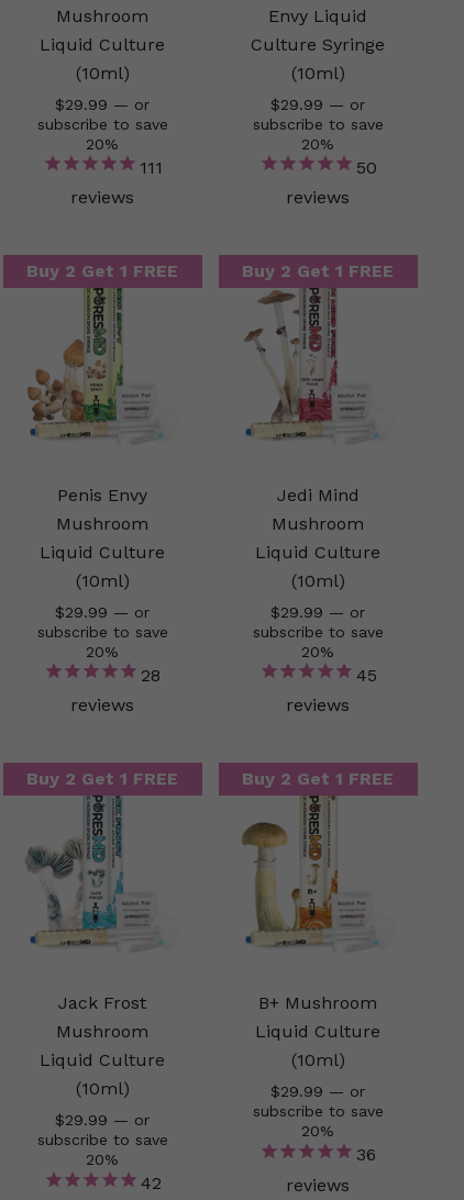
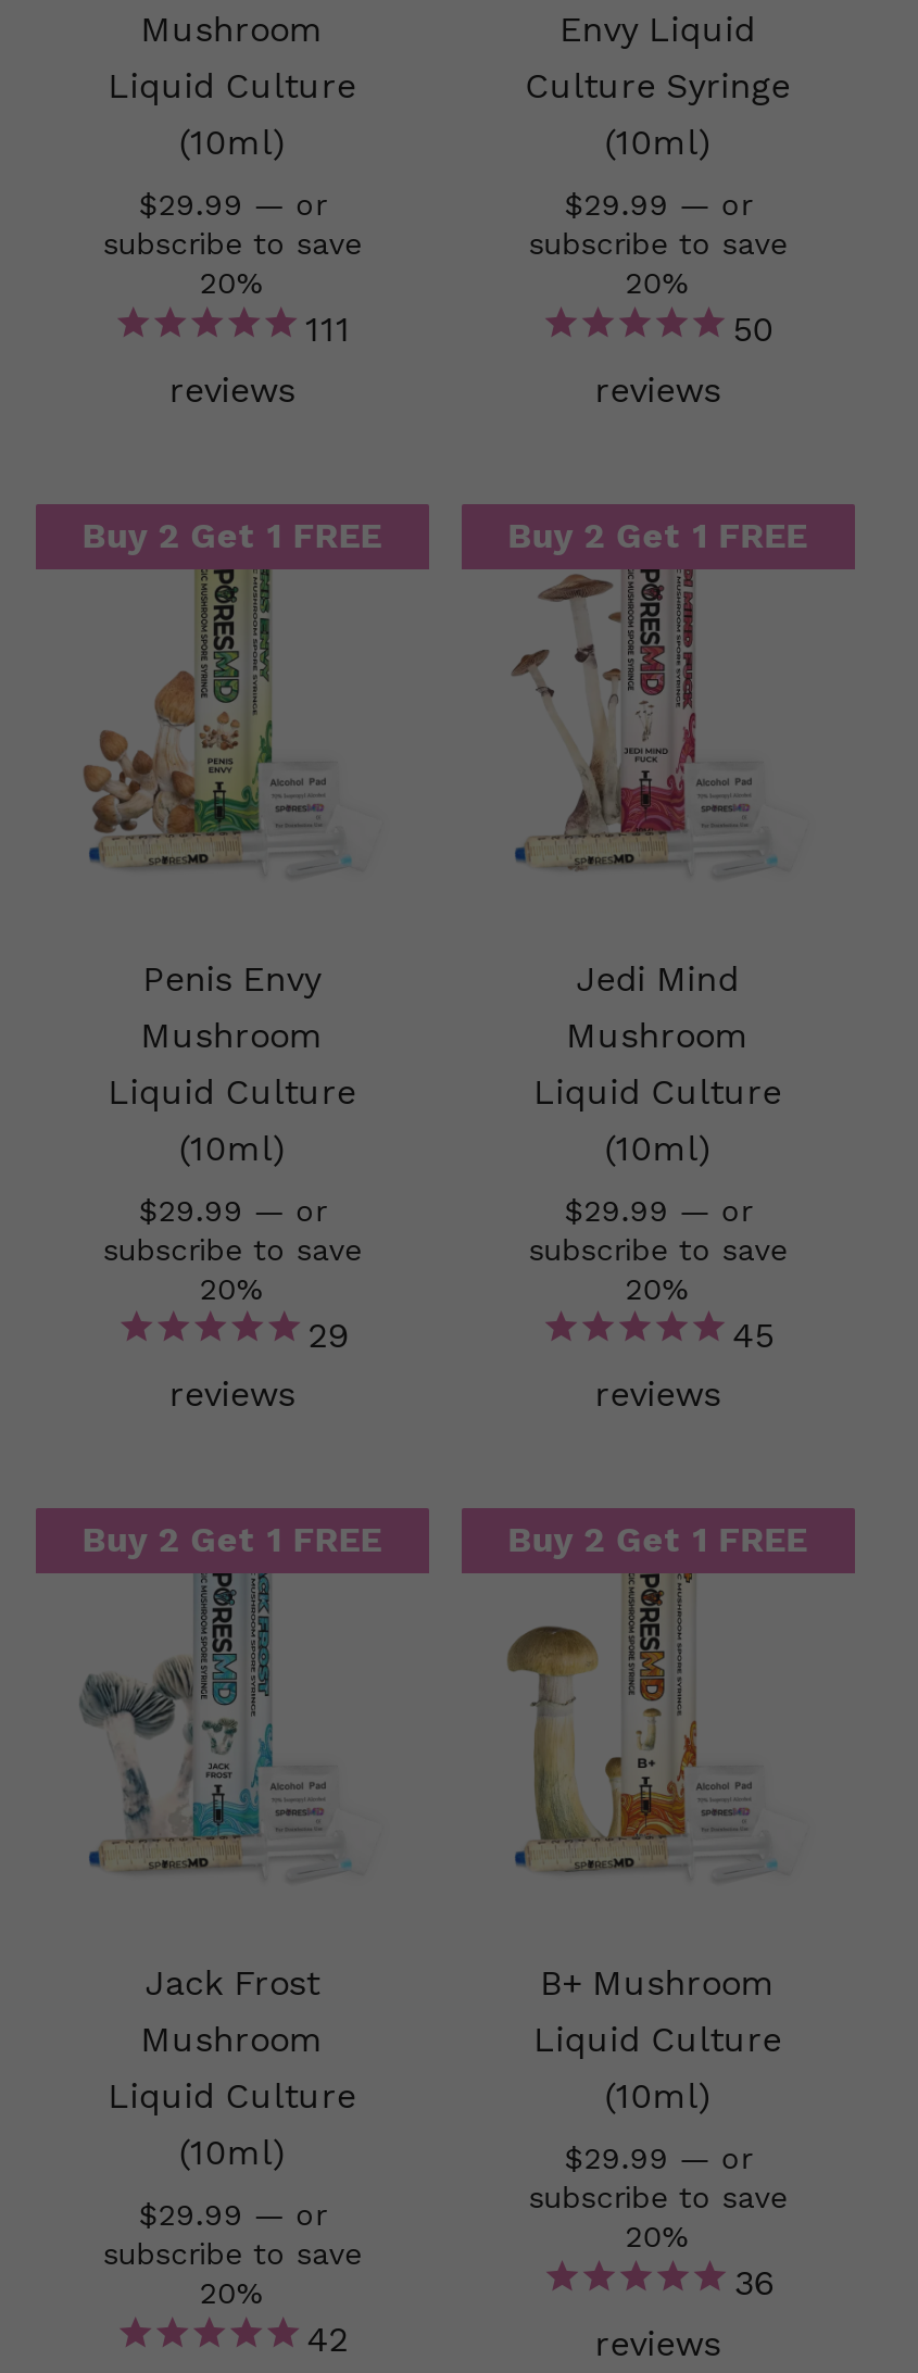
[141,665,161,686] 28 -> [308,1314,347,1356] 29

